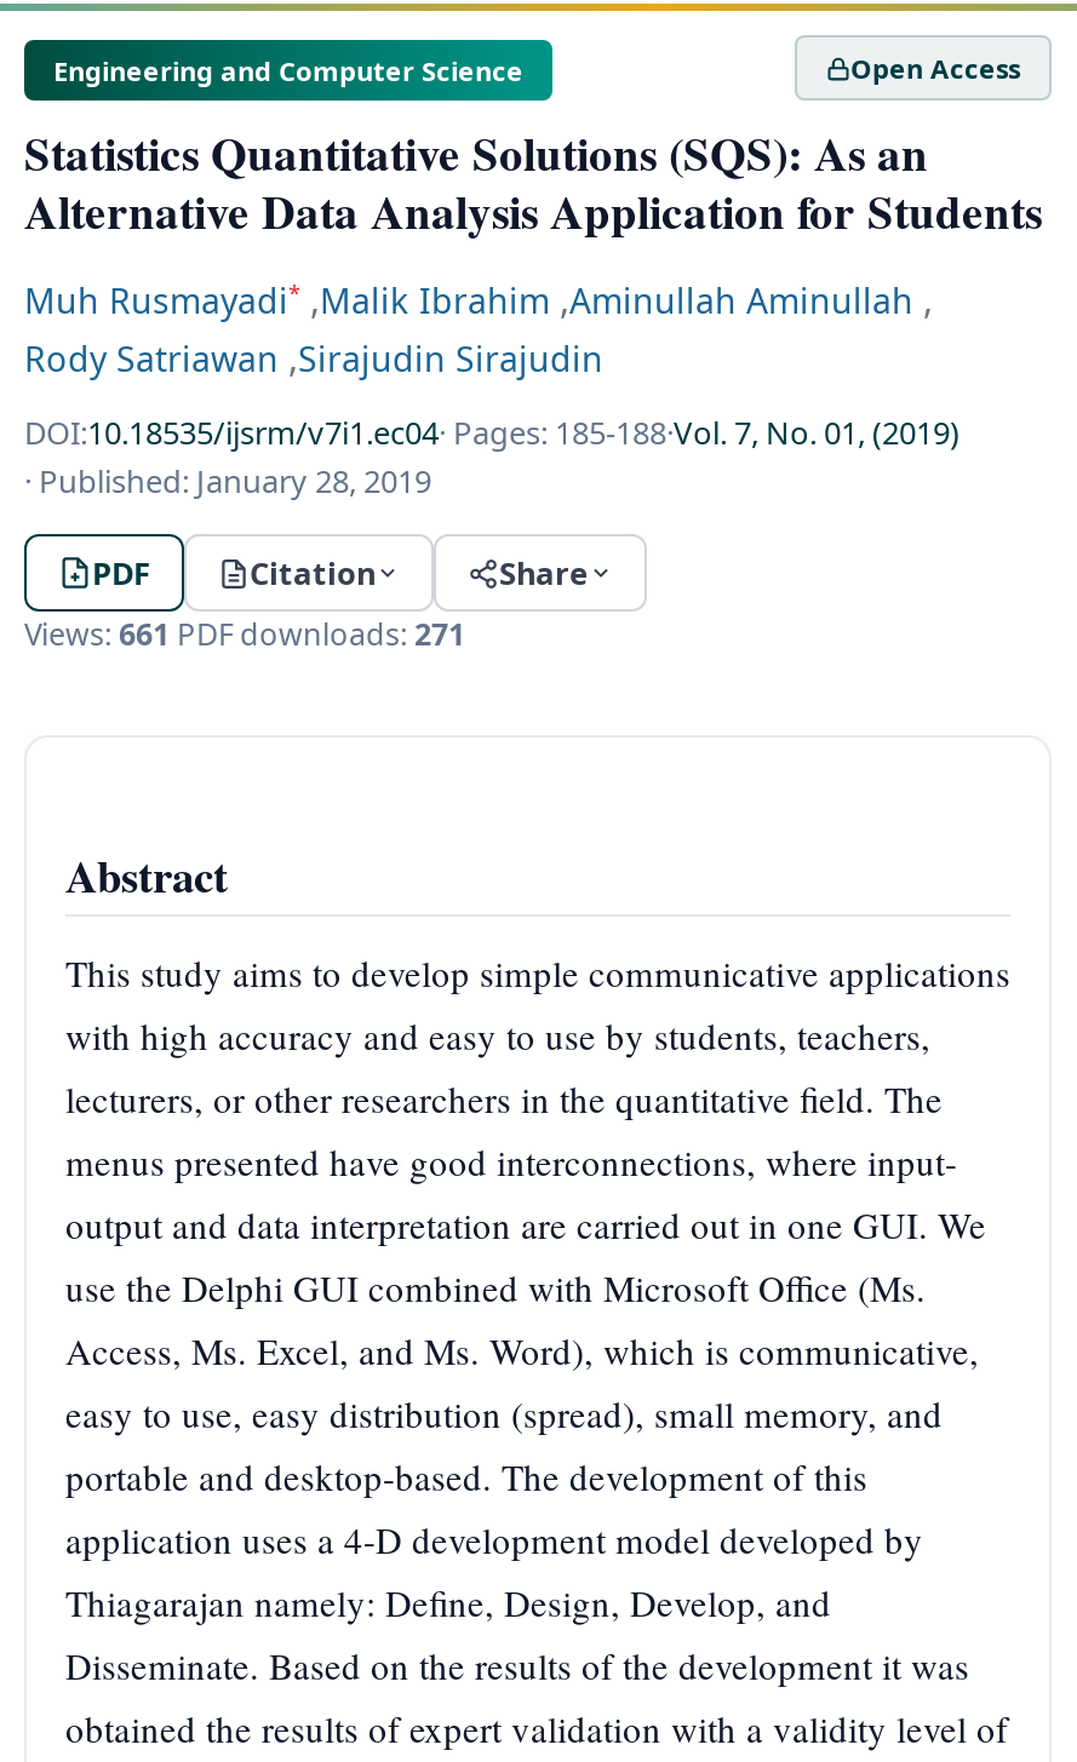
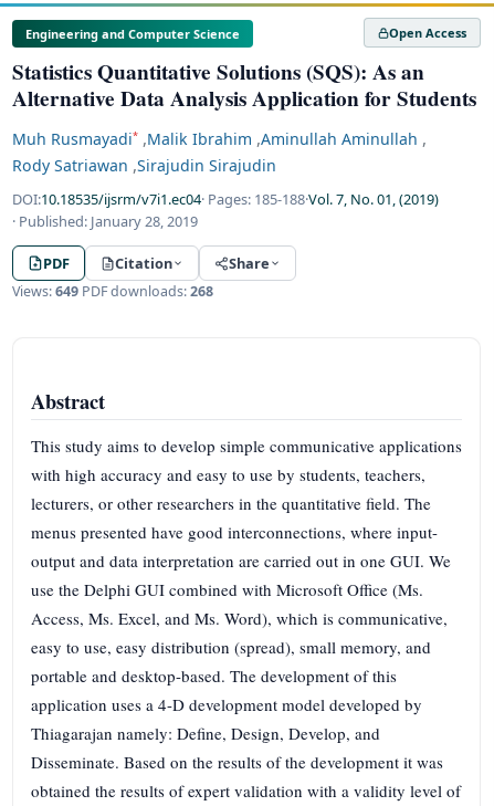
[24,614,465,655] Views: 661 PDF downloads: 271 -> [12,282,213,301] Views: 649 PDF downloads: 268

